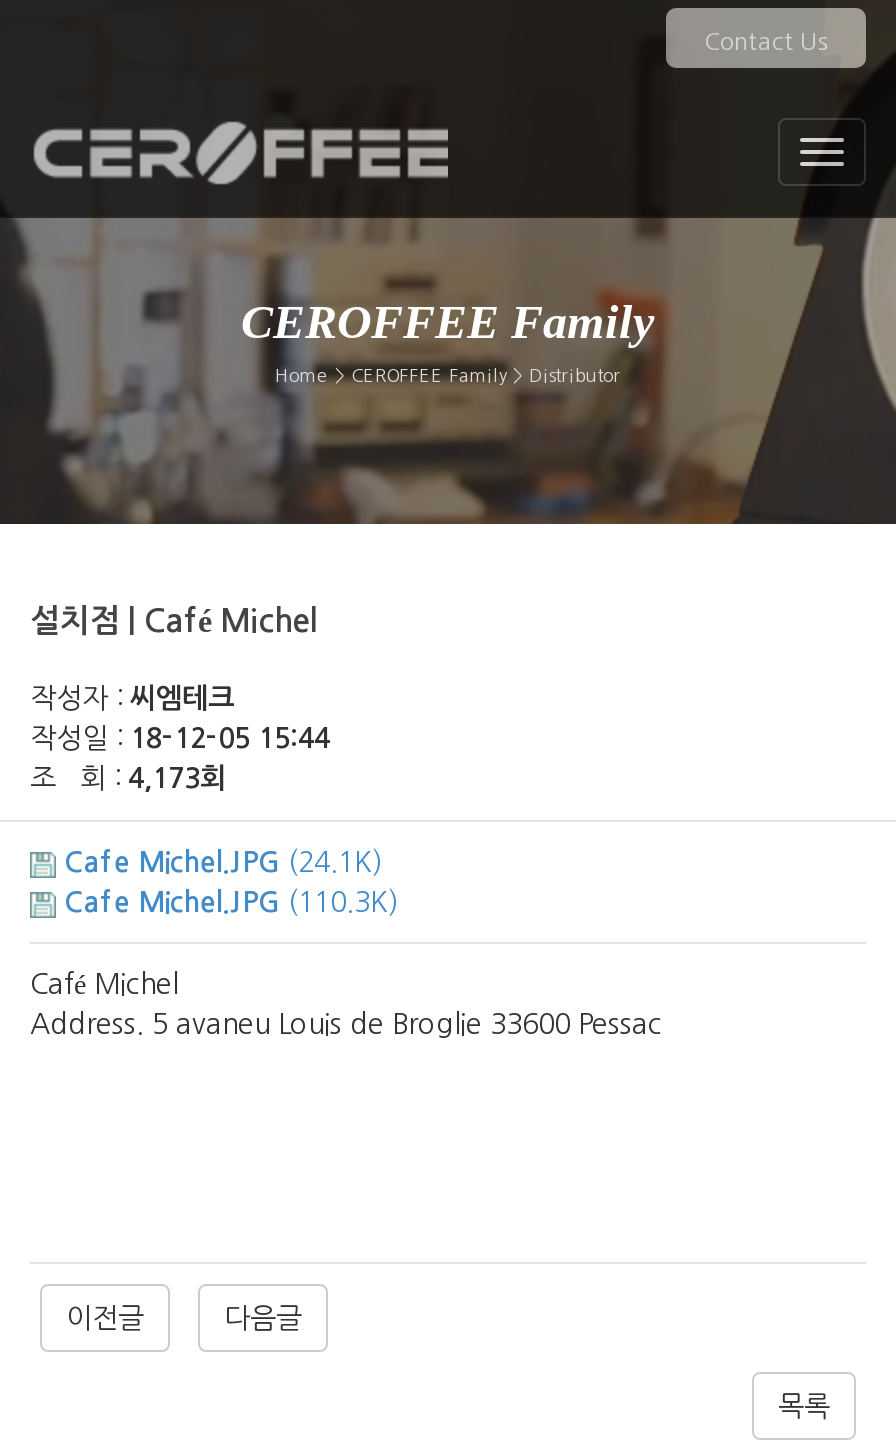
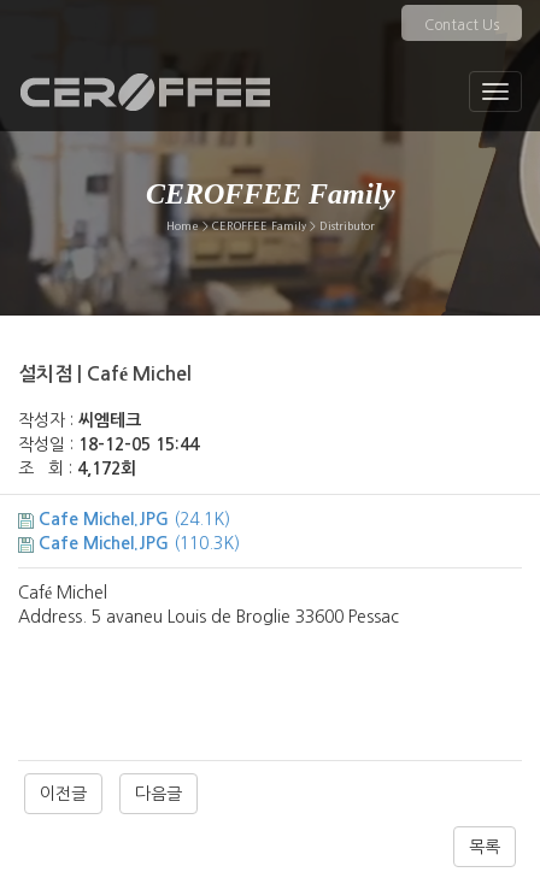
[30,764,226,792] 조 회 : 4,173회 -> [18,460,136,477] 조 회 : 4,172회

